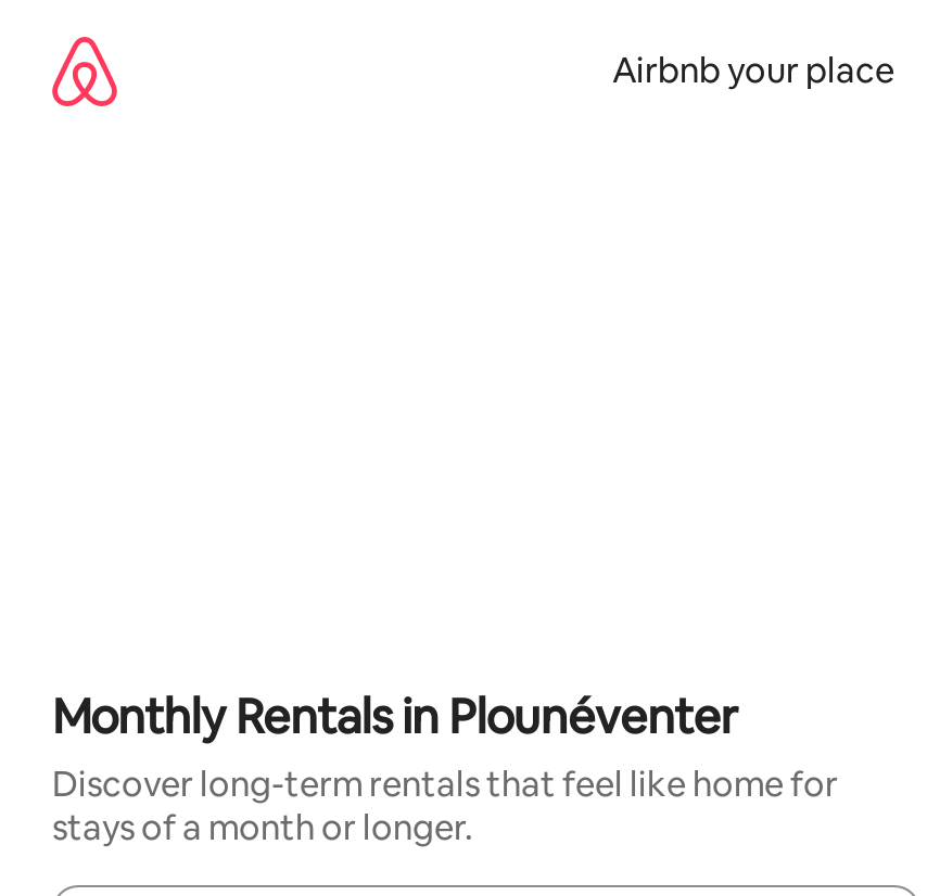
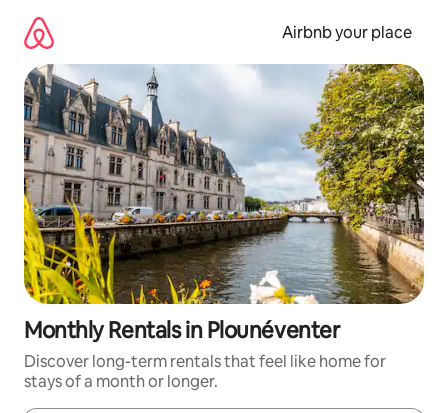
none -> [23,63,425,305] [image]

